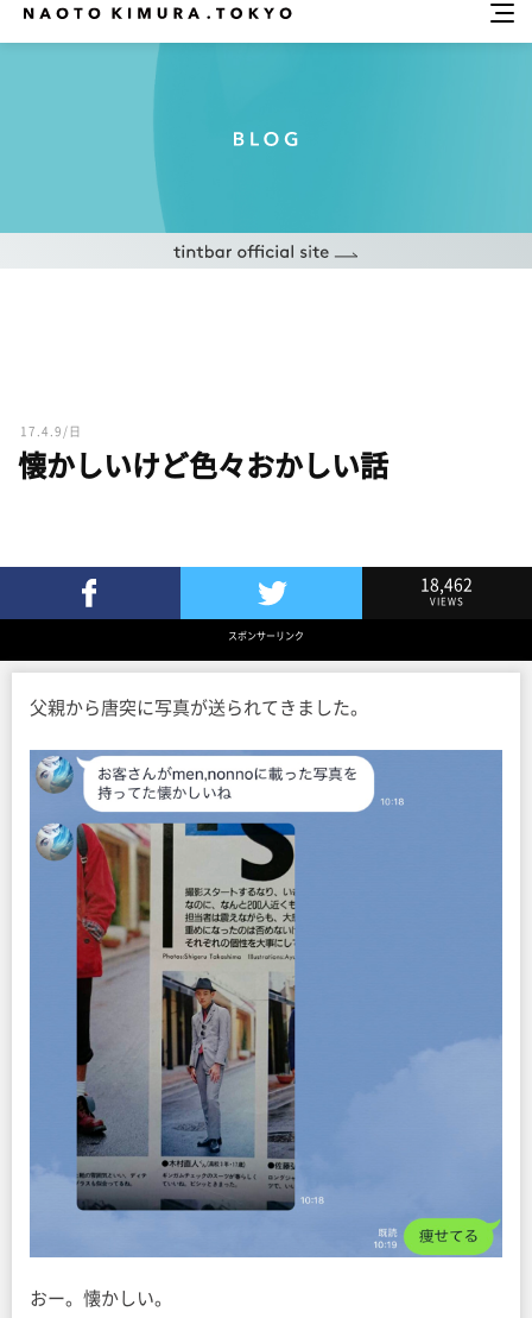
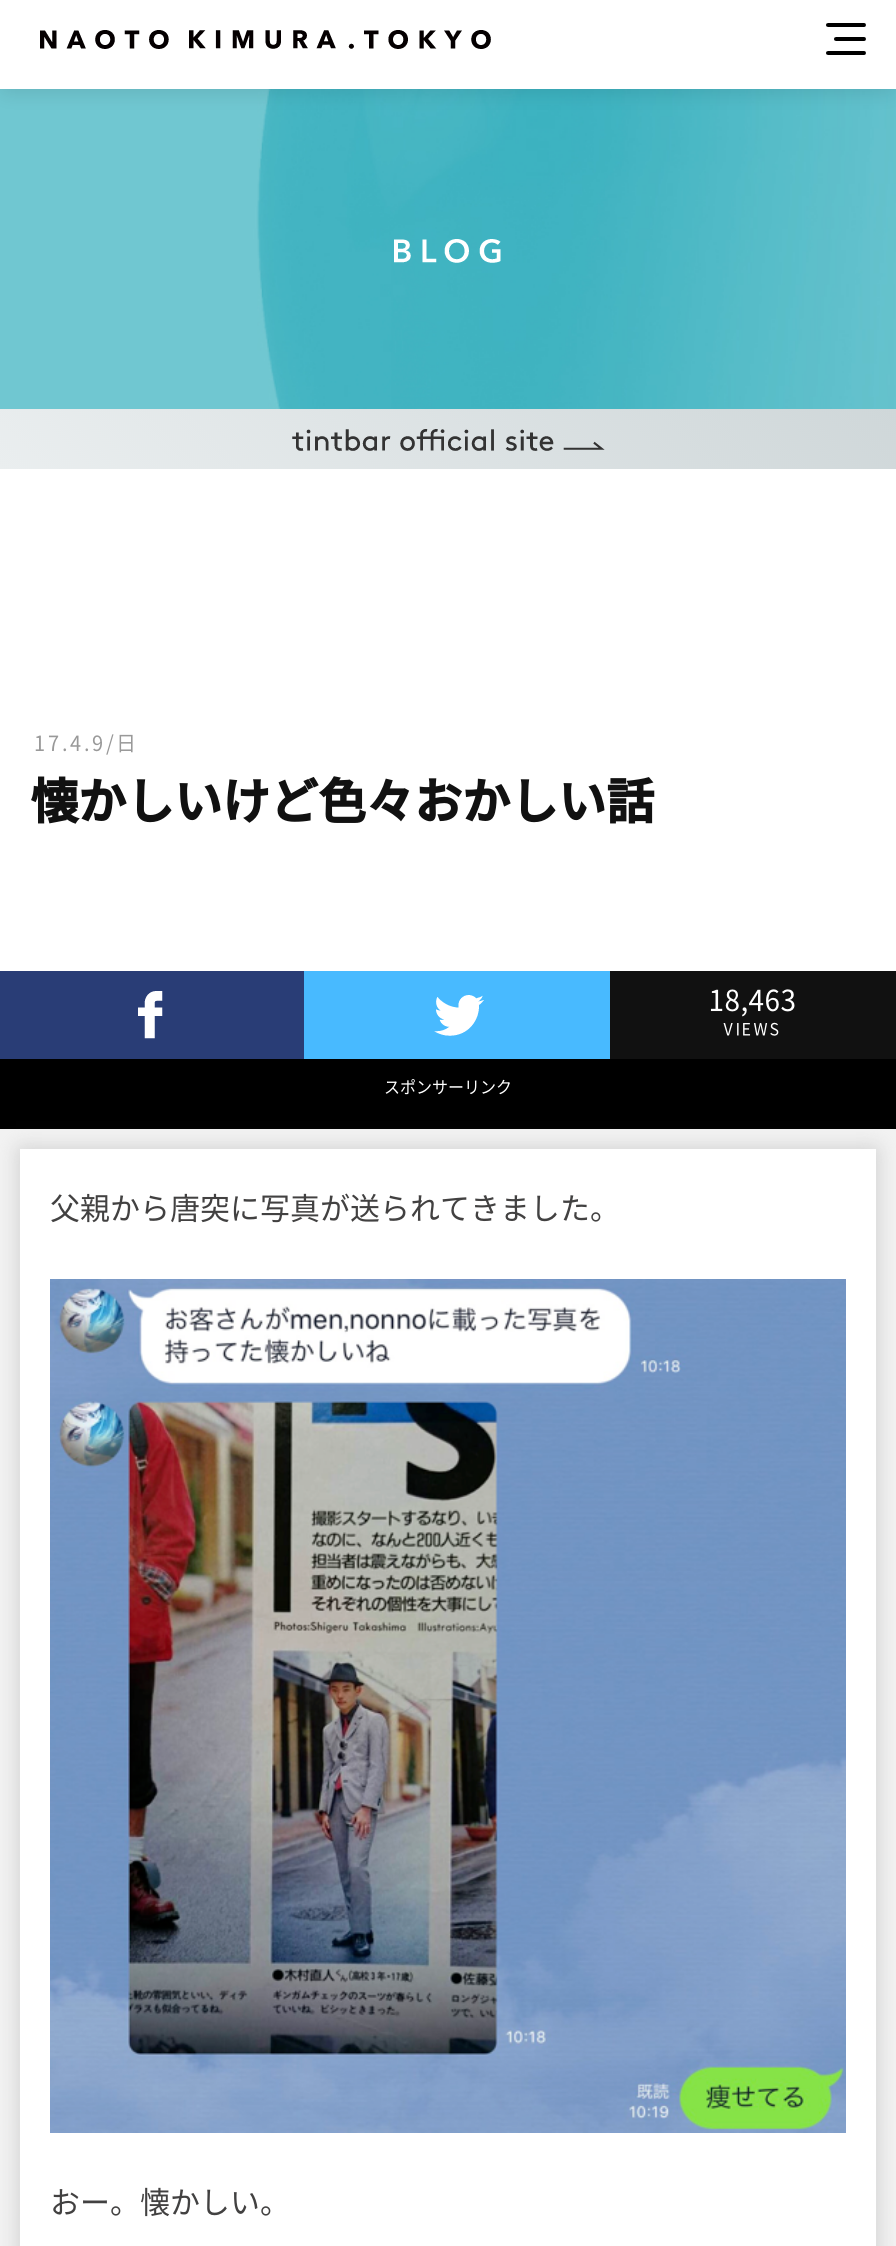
[421,576,473,593] 18,462 -> [709,987,797,1015] 18,463

